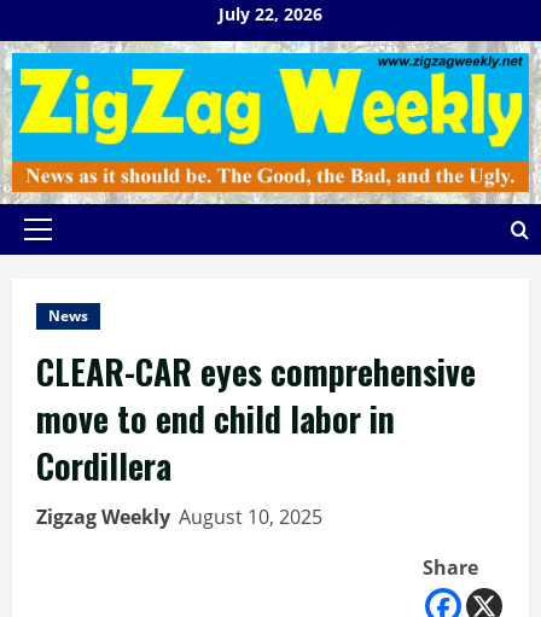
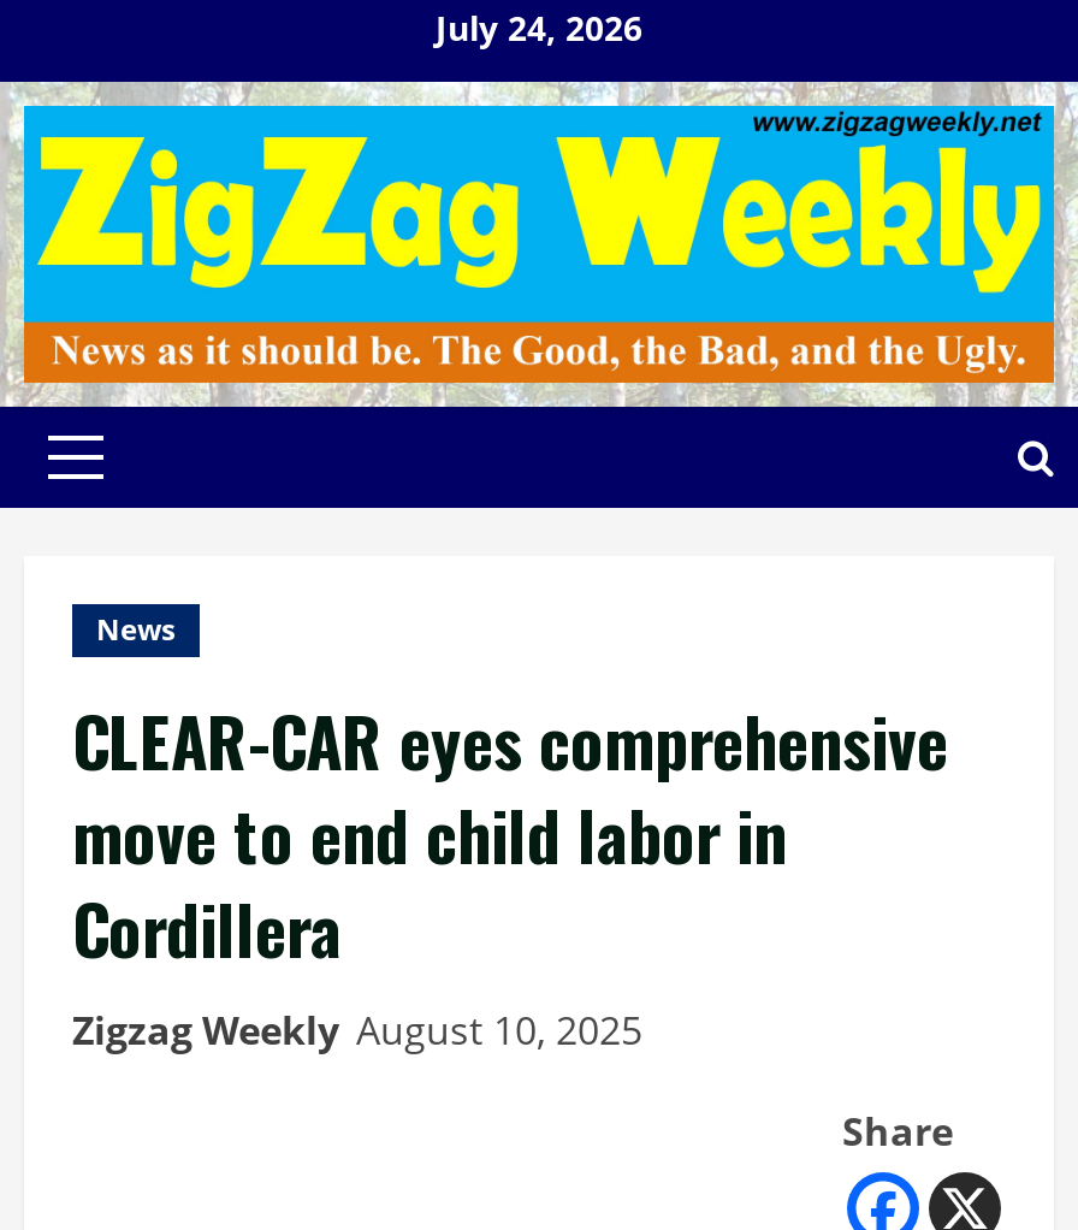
[219,2,322,25] July 22, 2026 -> [436,4,642,50] July 24, 2026

